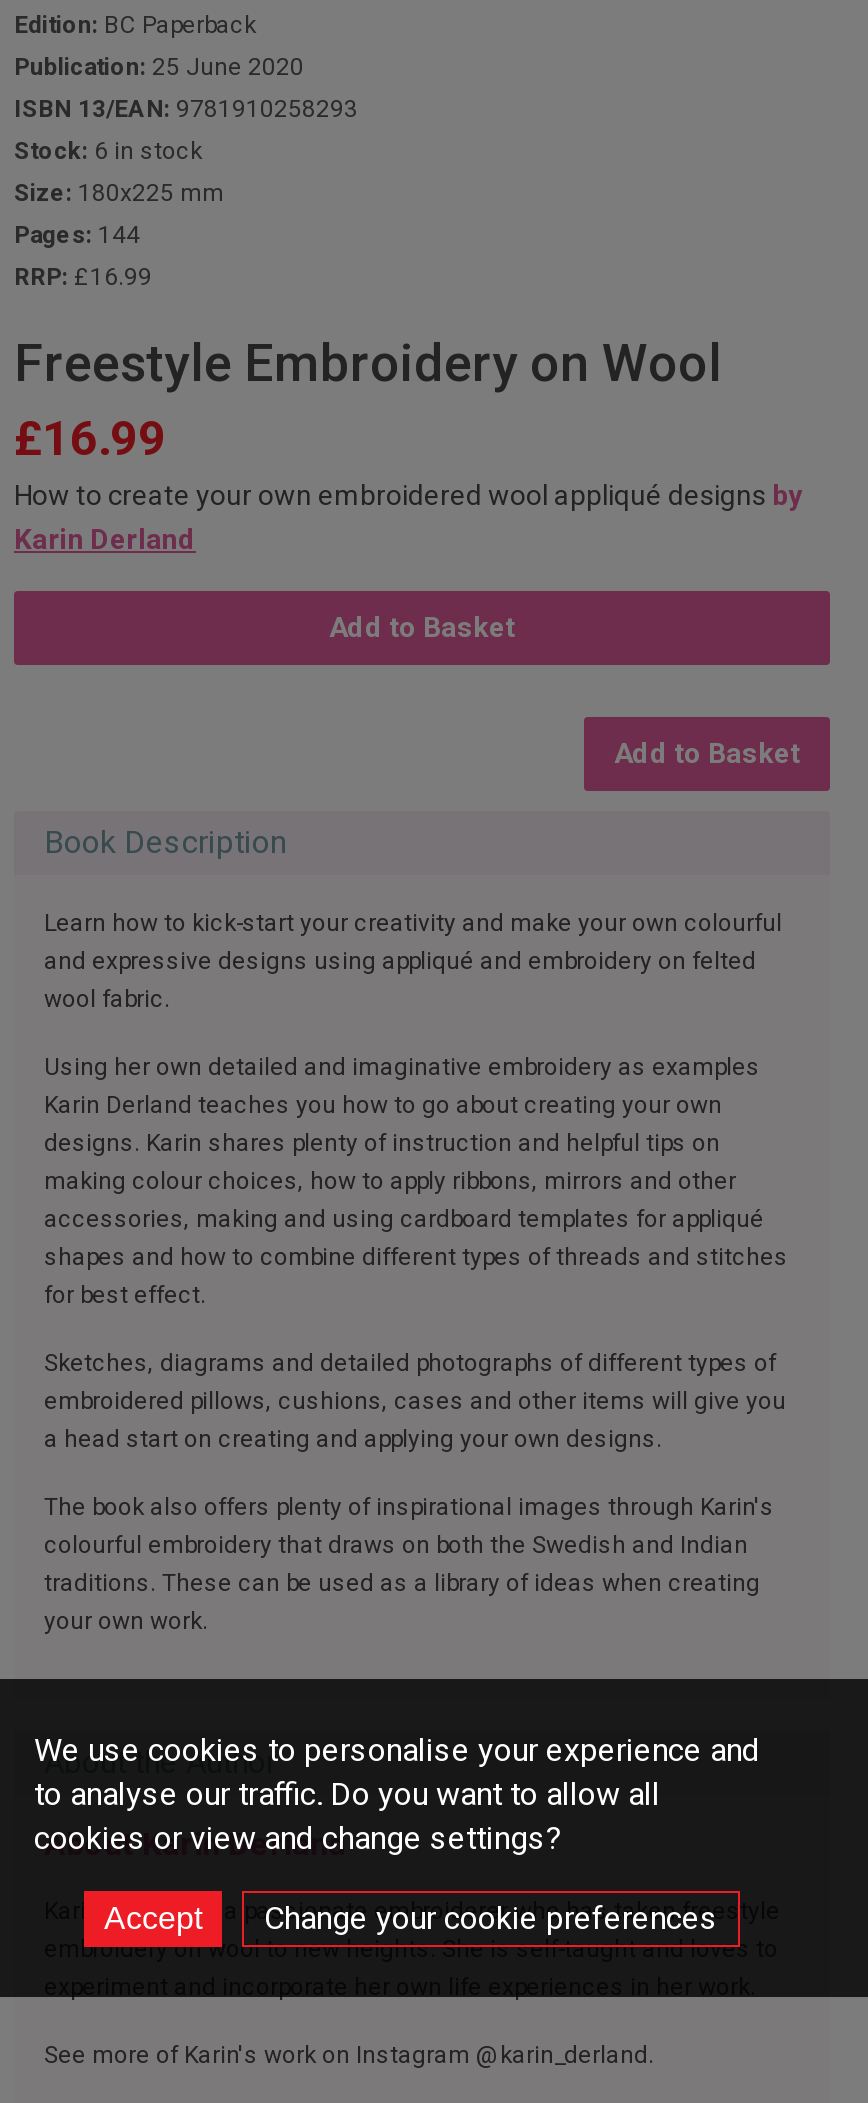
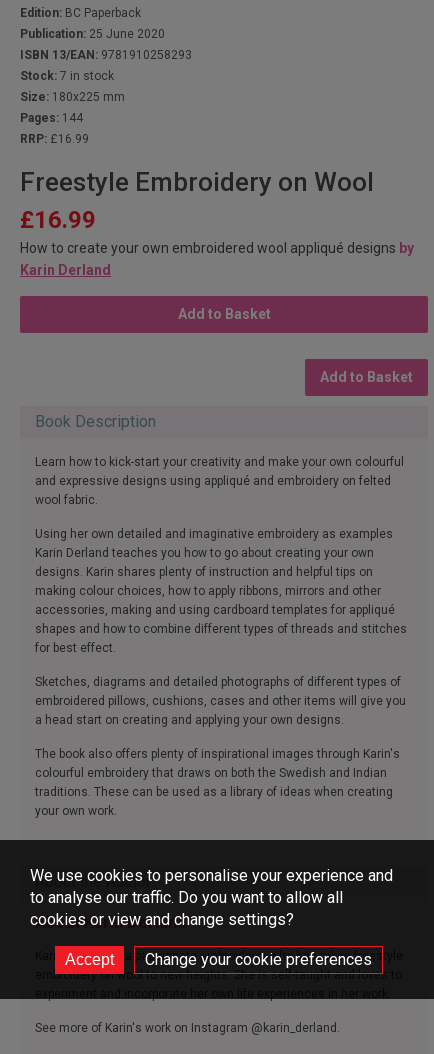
[14,137,202,165] Stock: 6 in stock -> [20,69,114,83] Stock: 7 in stock

